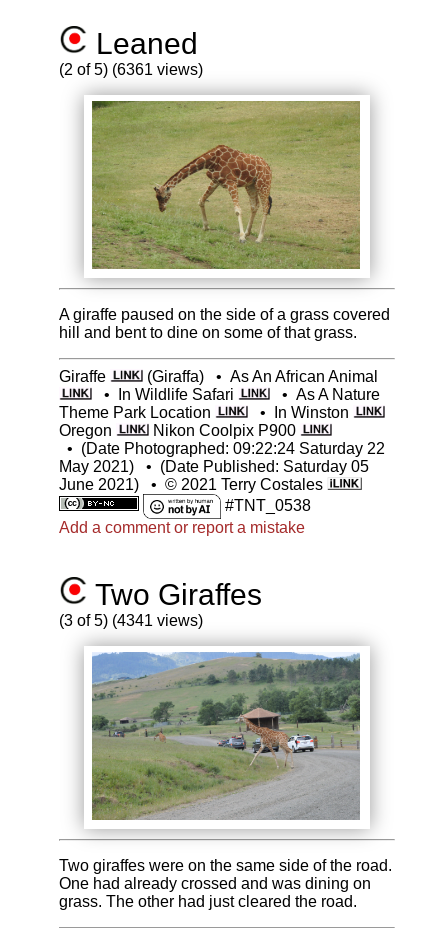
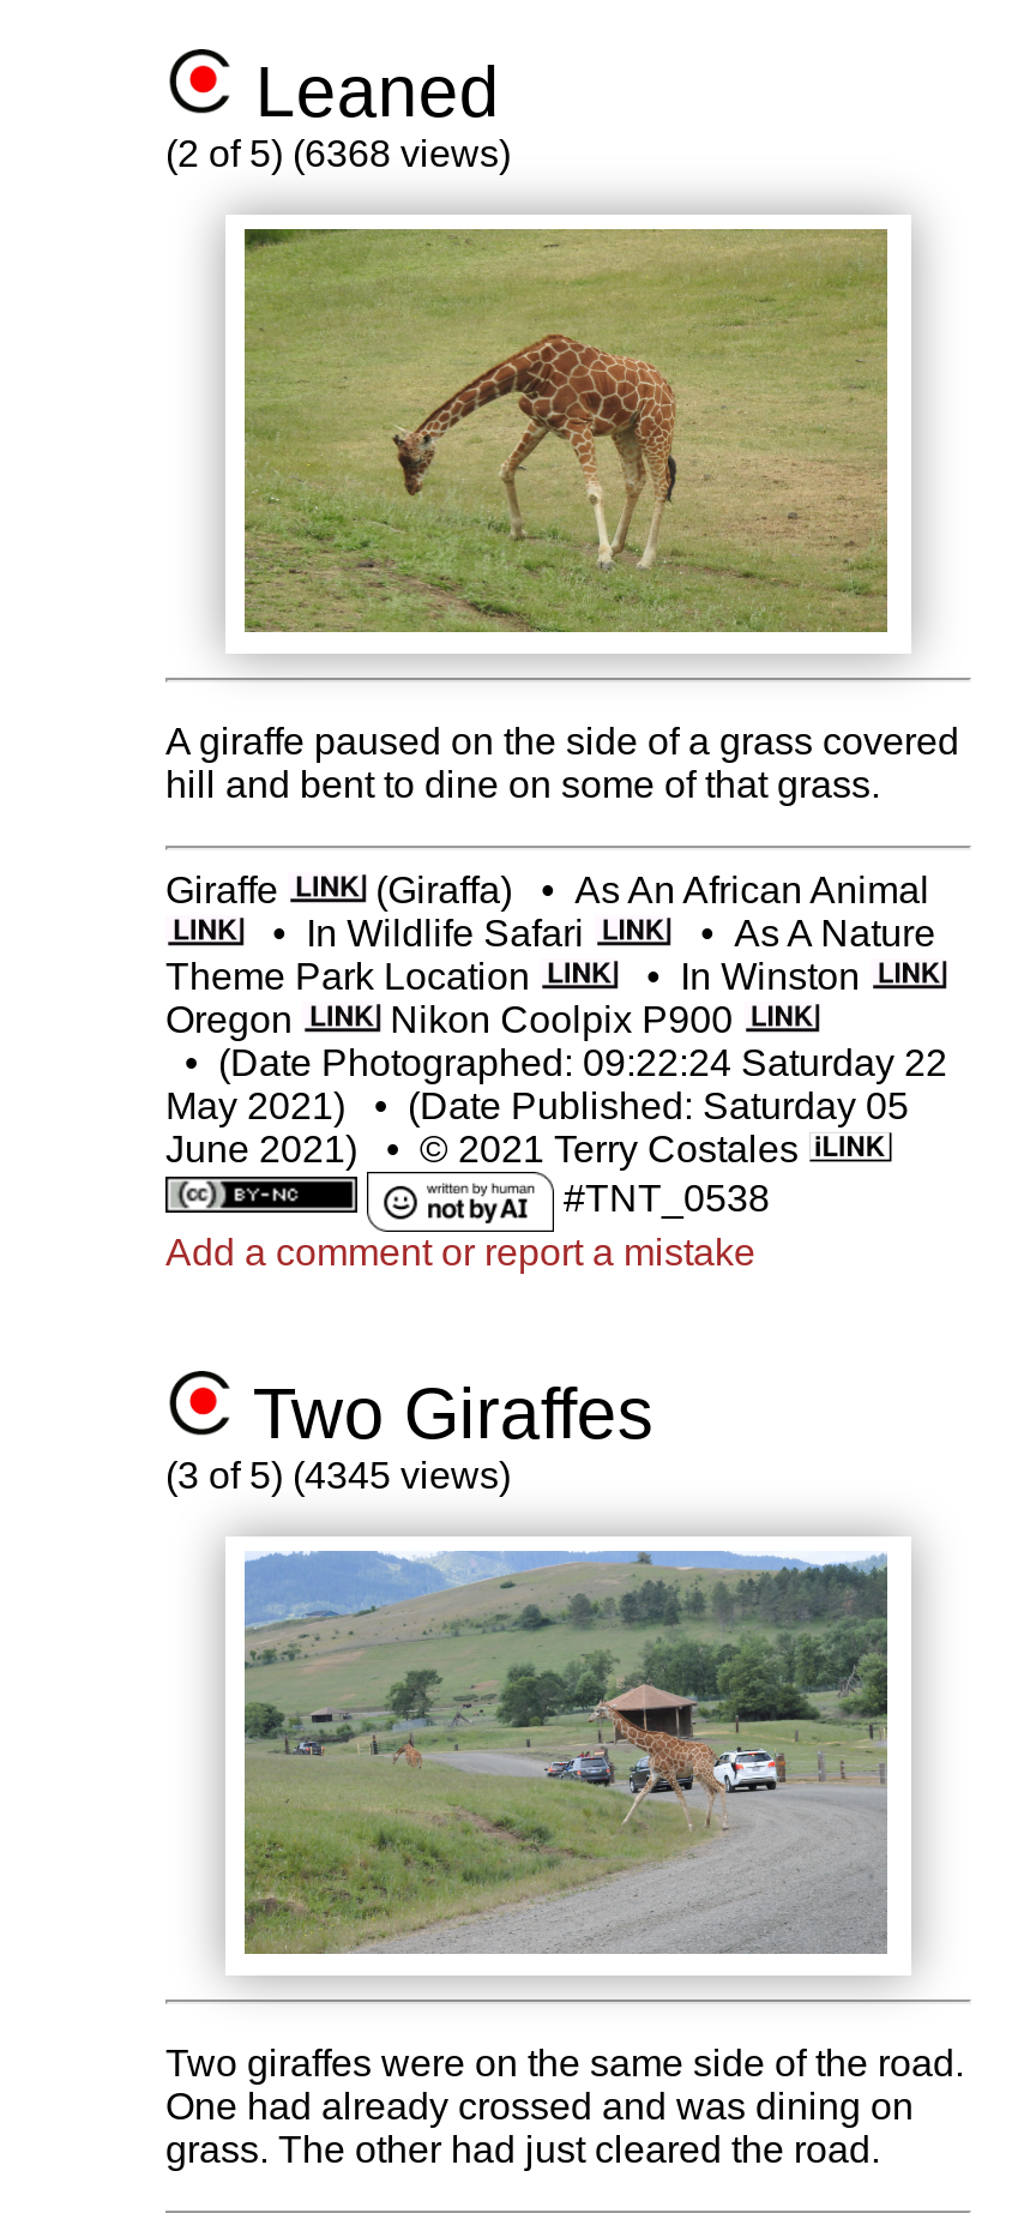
[59,61,203,78] (2 of 5) (6361 views) -> [165,133,511,174] (2 of 5) (6368 views)
[59,612,203,629] (3 of 5) (4341 views) -> [165,1455,511,1496] (3 of 5) (4345 views)

